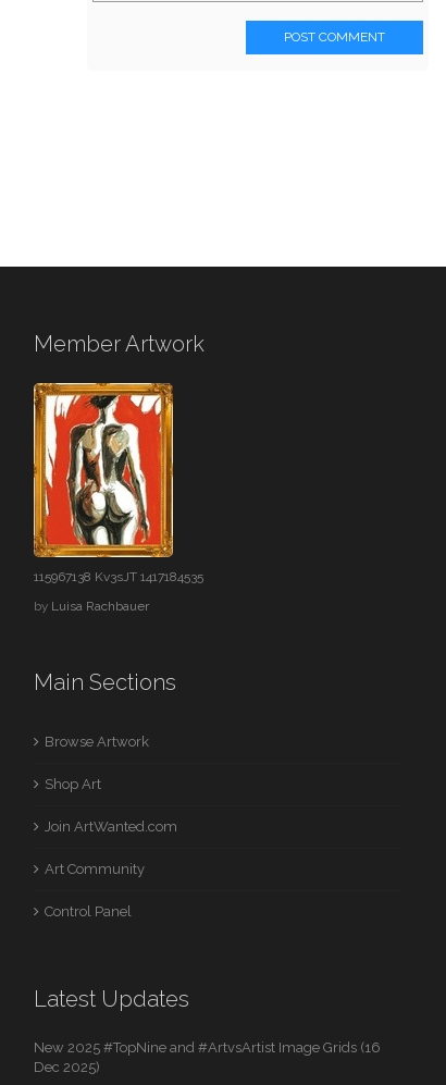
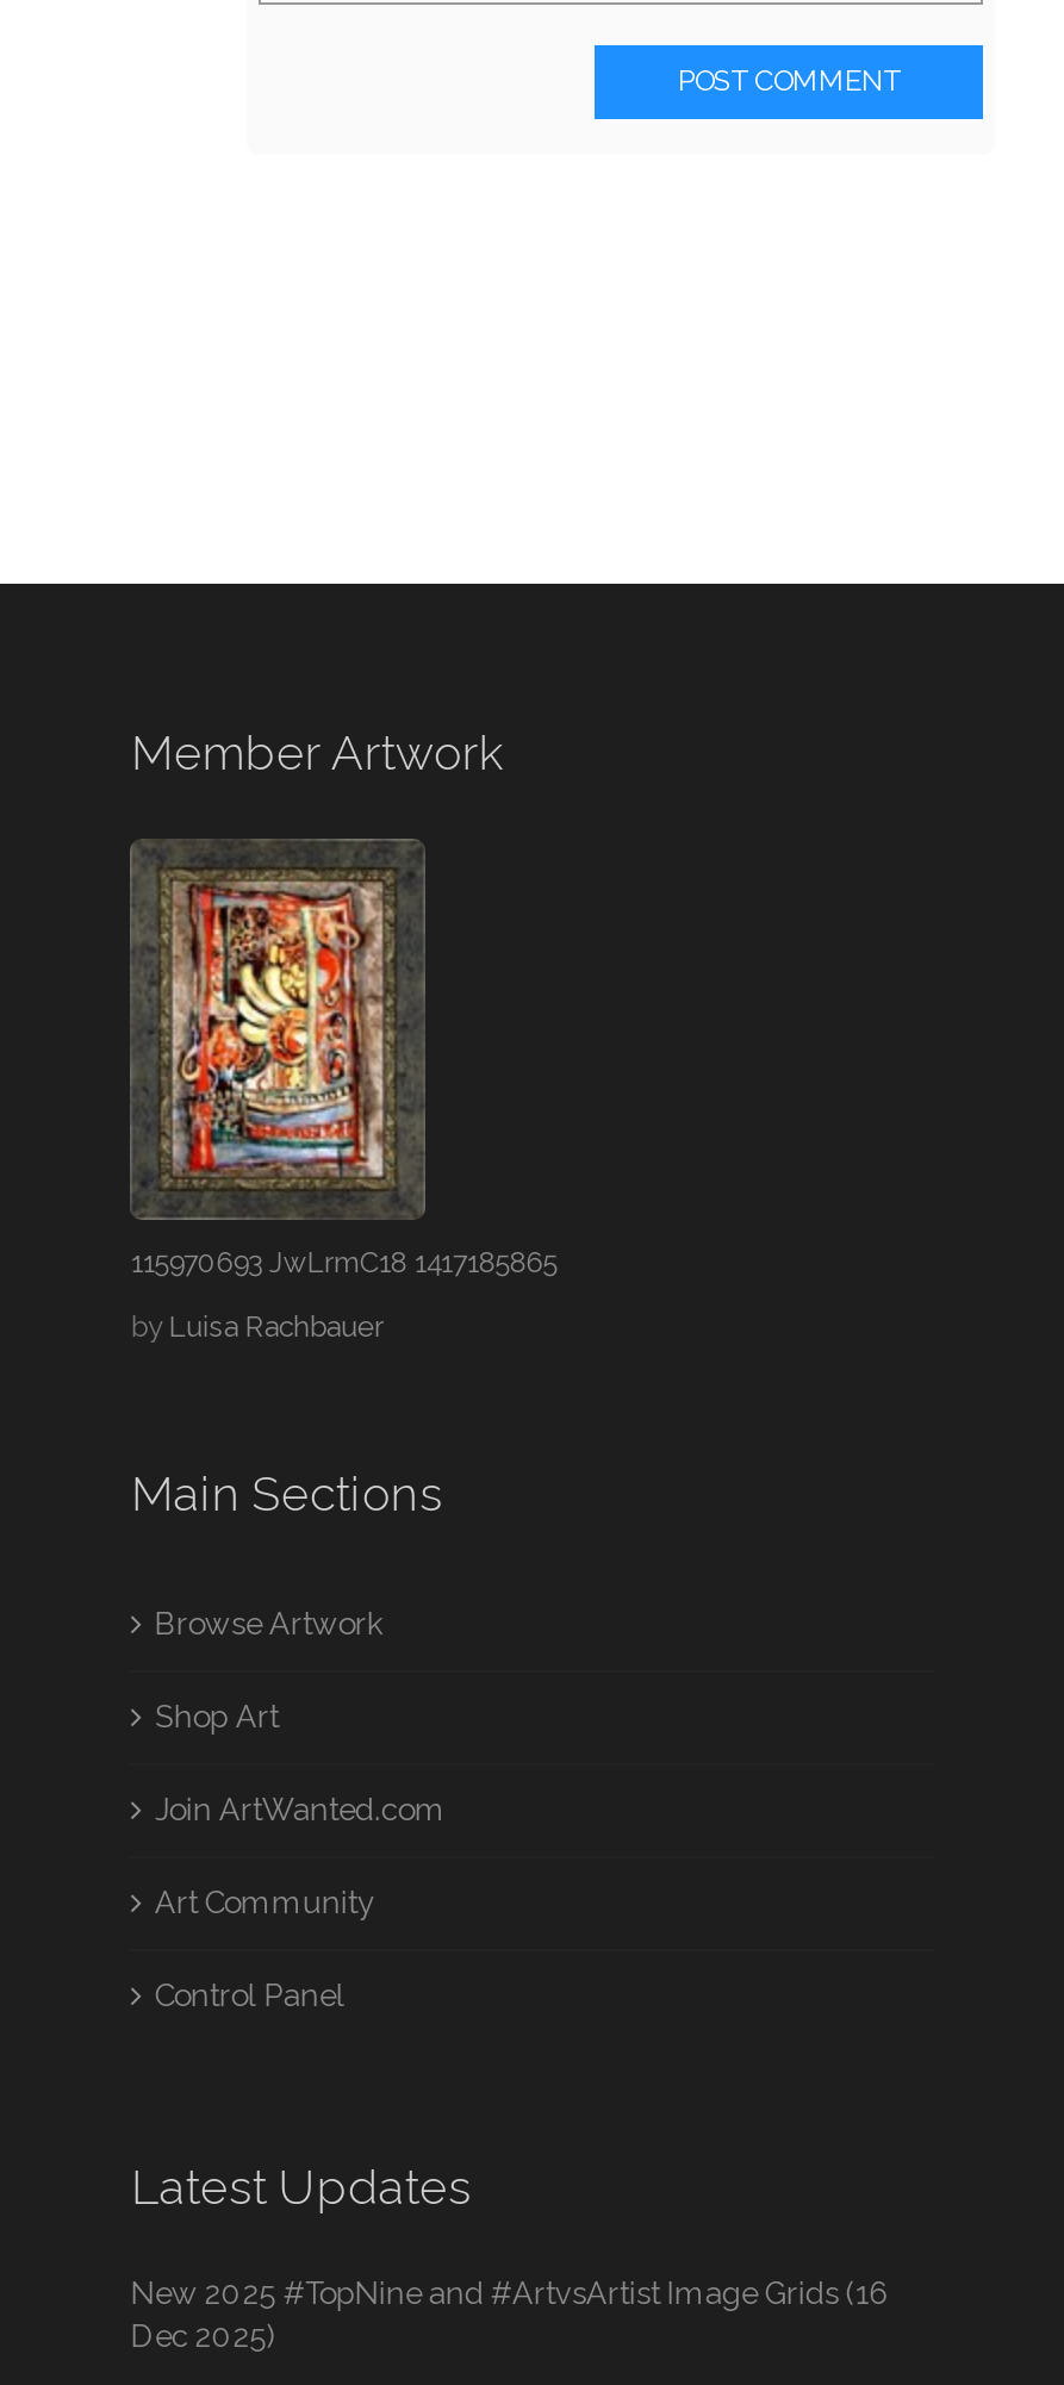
[33,382,204,584] [image] | 115967138 Kv3sJT 1417184535 -> [130,839,557,1279] [image] | 115970693 JwLrmC18 1417185865

